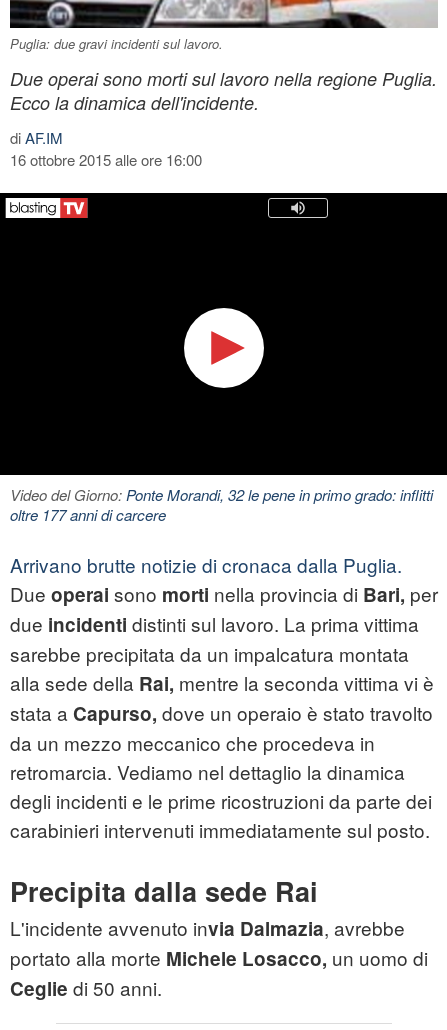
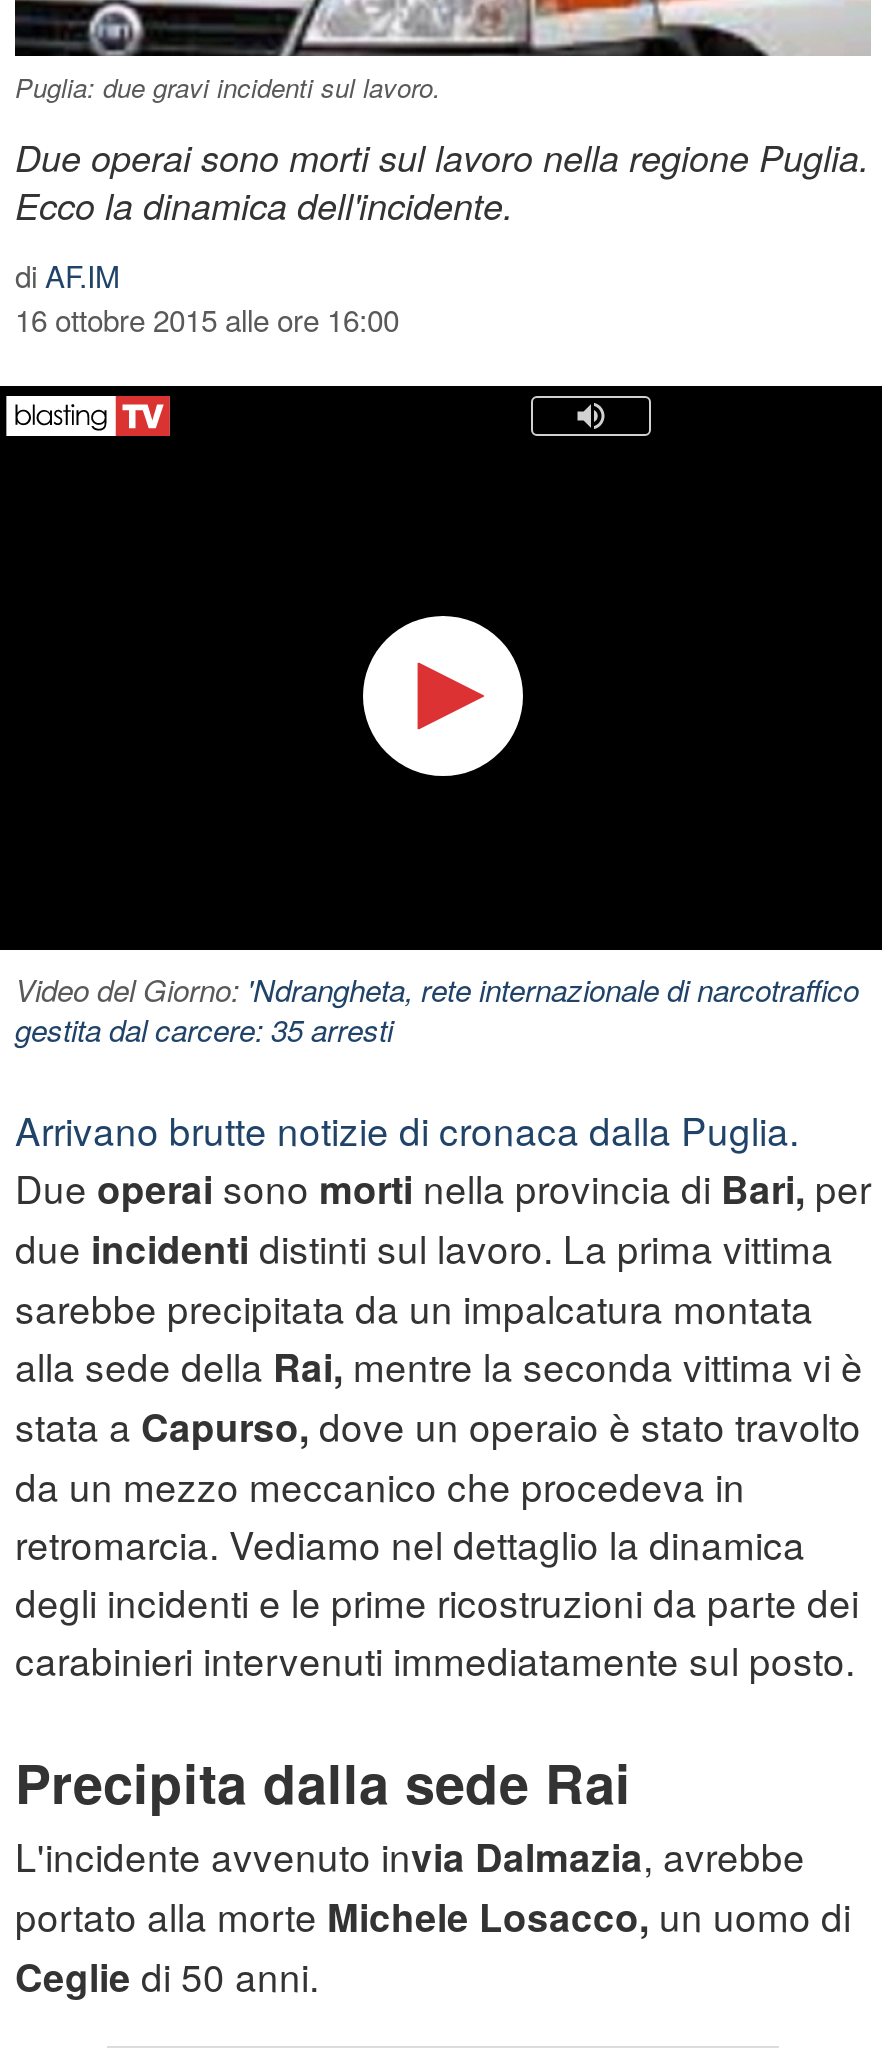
[10,484,433,525] Video del Giorno: Ponte Morandi, 32 le pene in primo grado: inflitti | oltre 177 anni di carcere -> [15,969,859,1051] Video del Giorno: 'Ndrangheta, rete internazionale di narcotraffico | gestita dal carcere: 35 arresti

